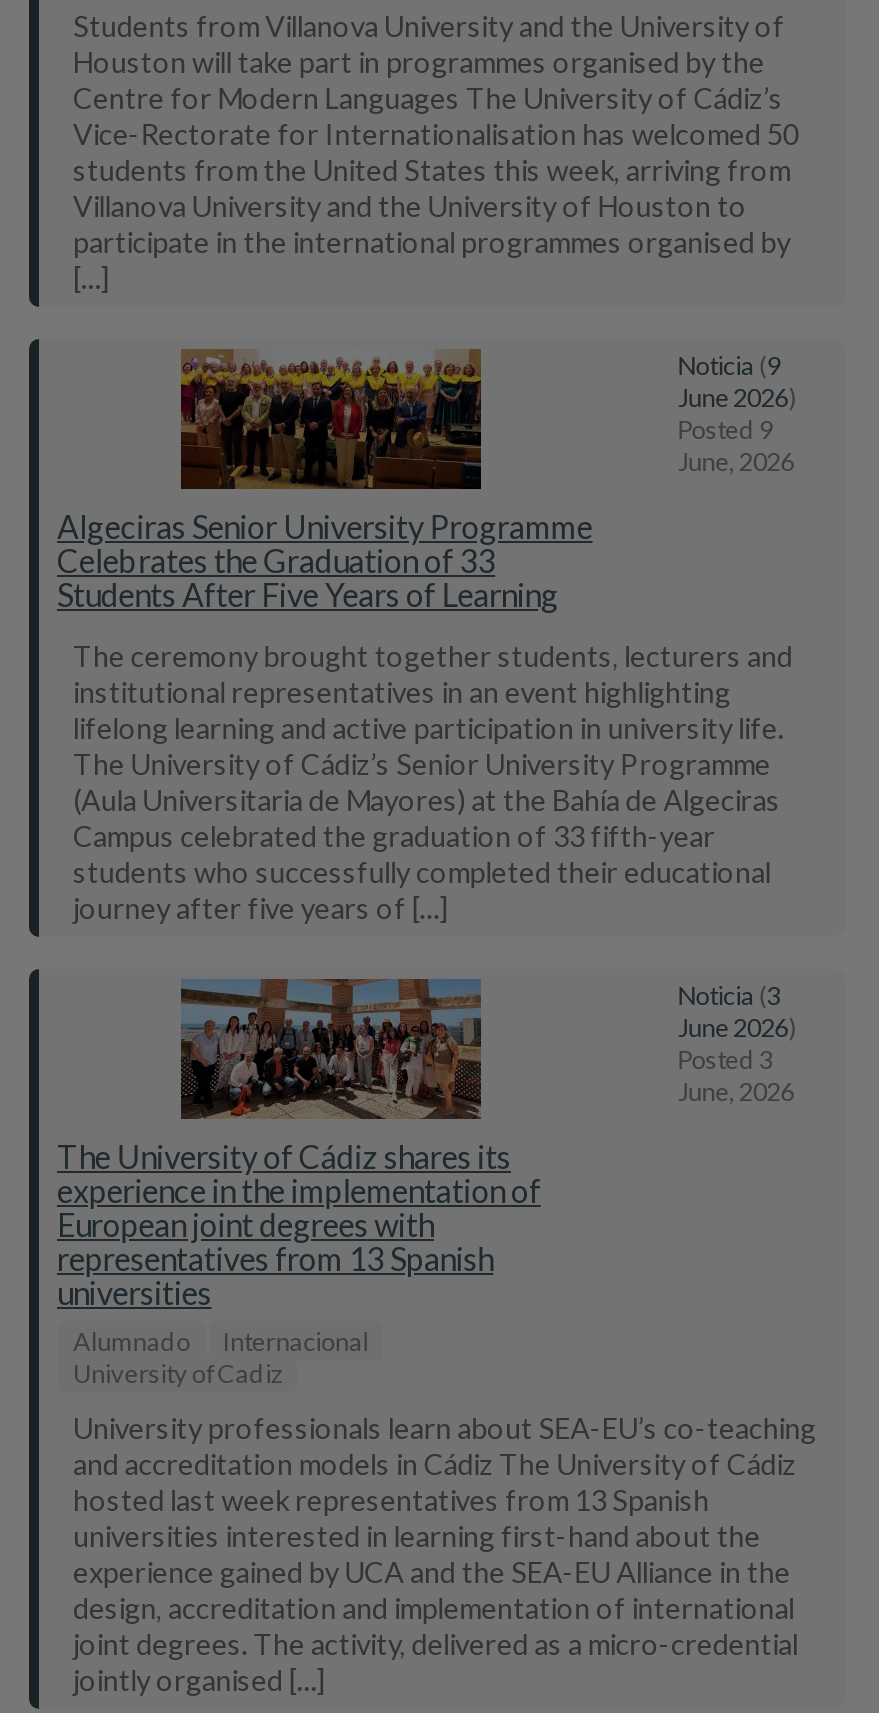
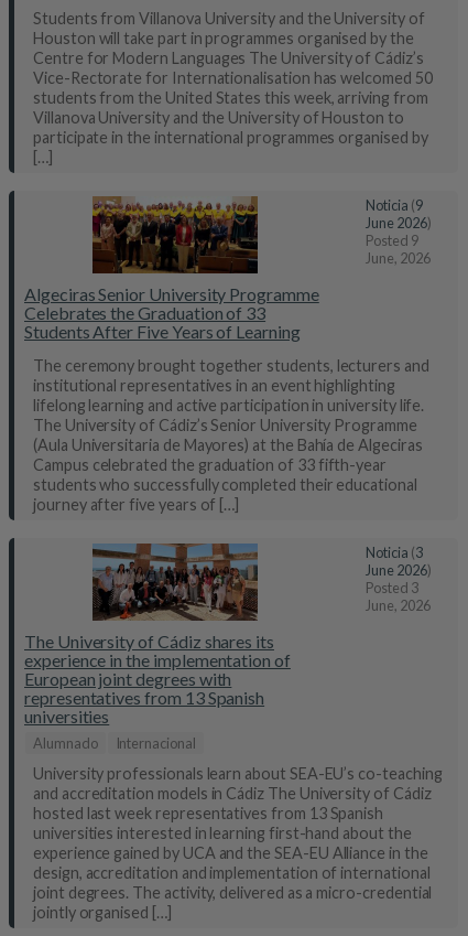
[73,1357,283,1389] University of Cadiz -> none

